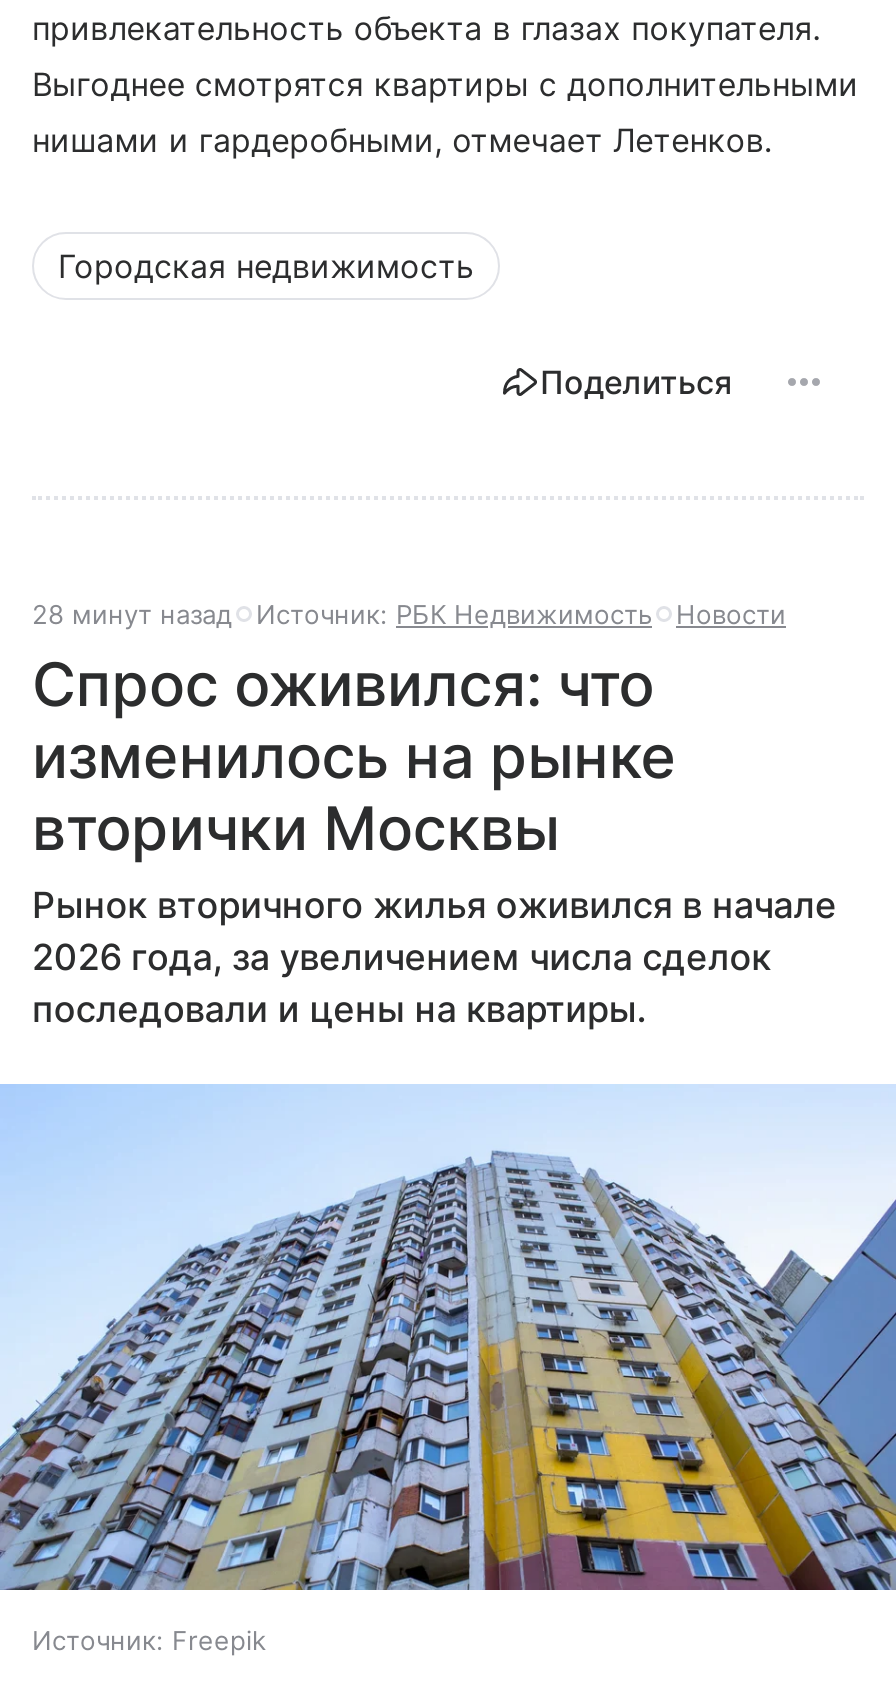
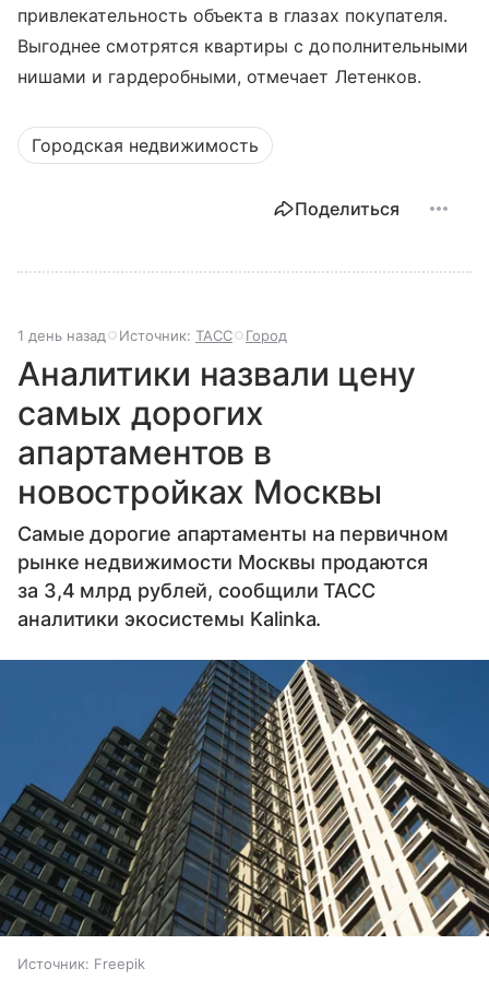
[32,599,837,1031] 28 минут назад | Источник: РБК Недвижимость | Новости | Спрос оживился: что | изменилось на рынке | вторички Москвы | Рынок вторичного жилья оживился в начале | 2026 года, за увеличением числа сделок | последовали и цены на квартиры. -> [17,327,448,631] 1 день назад | Источник: ТАСС | Город | Аналитики назвали цену | самых дорогих | апартаментов в | новостройках Москвы | Самые дорогие апартаменты на первичном | рынке недвижимости Москвы продаются | за 3,4 млрд рублей, сообщили ТАСС | аналитики экосистемы Kalinka.
[6,1084,890,1592] [image] -> [3,659,486,937] [image]

